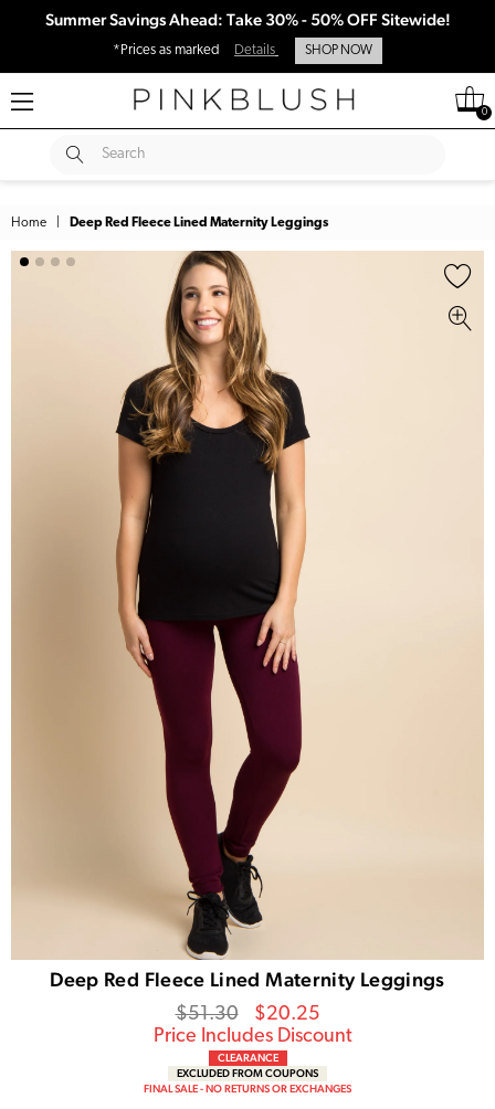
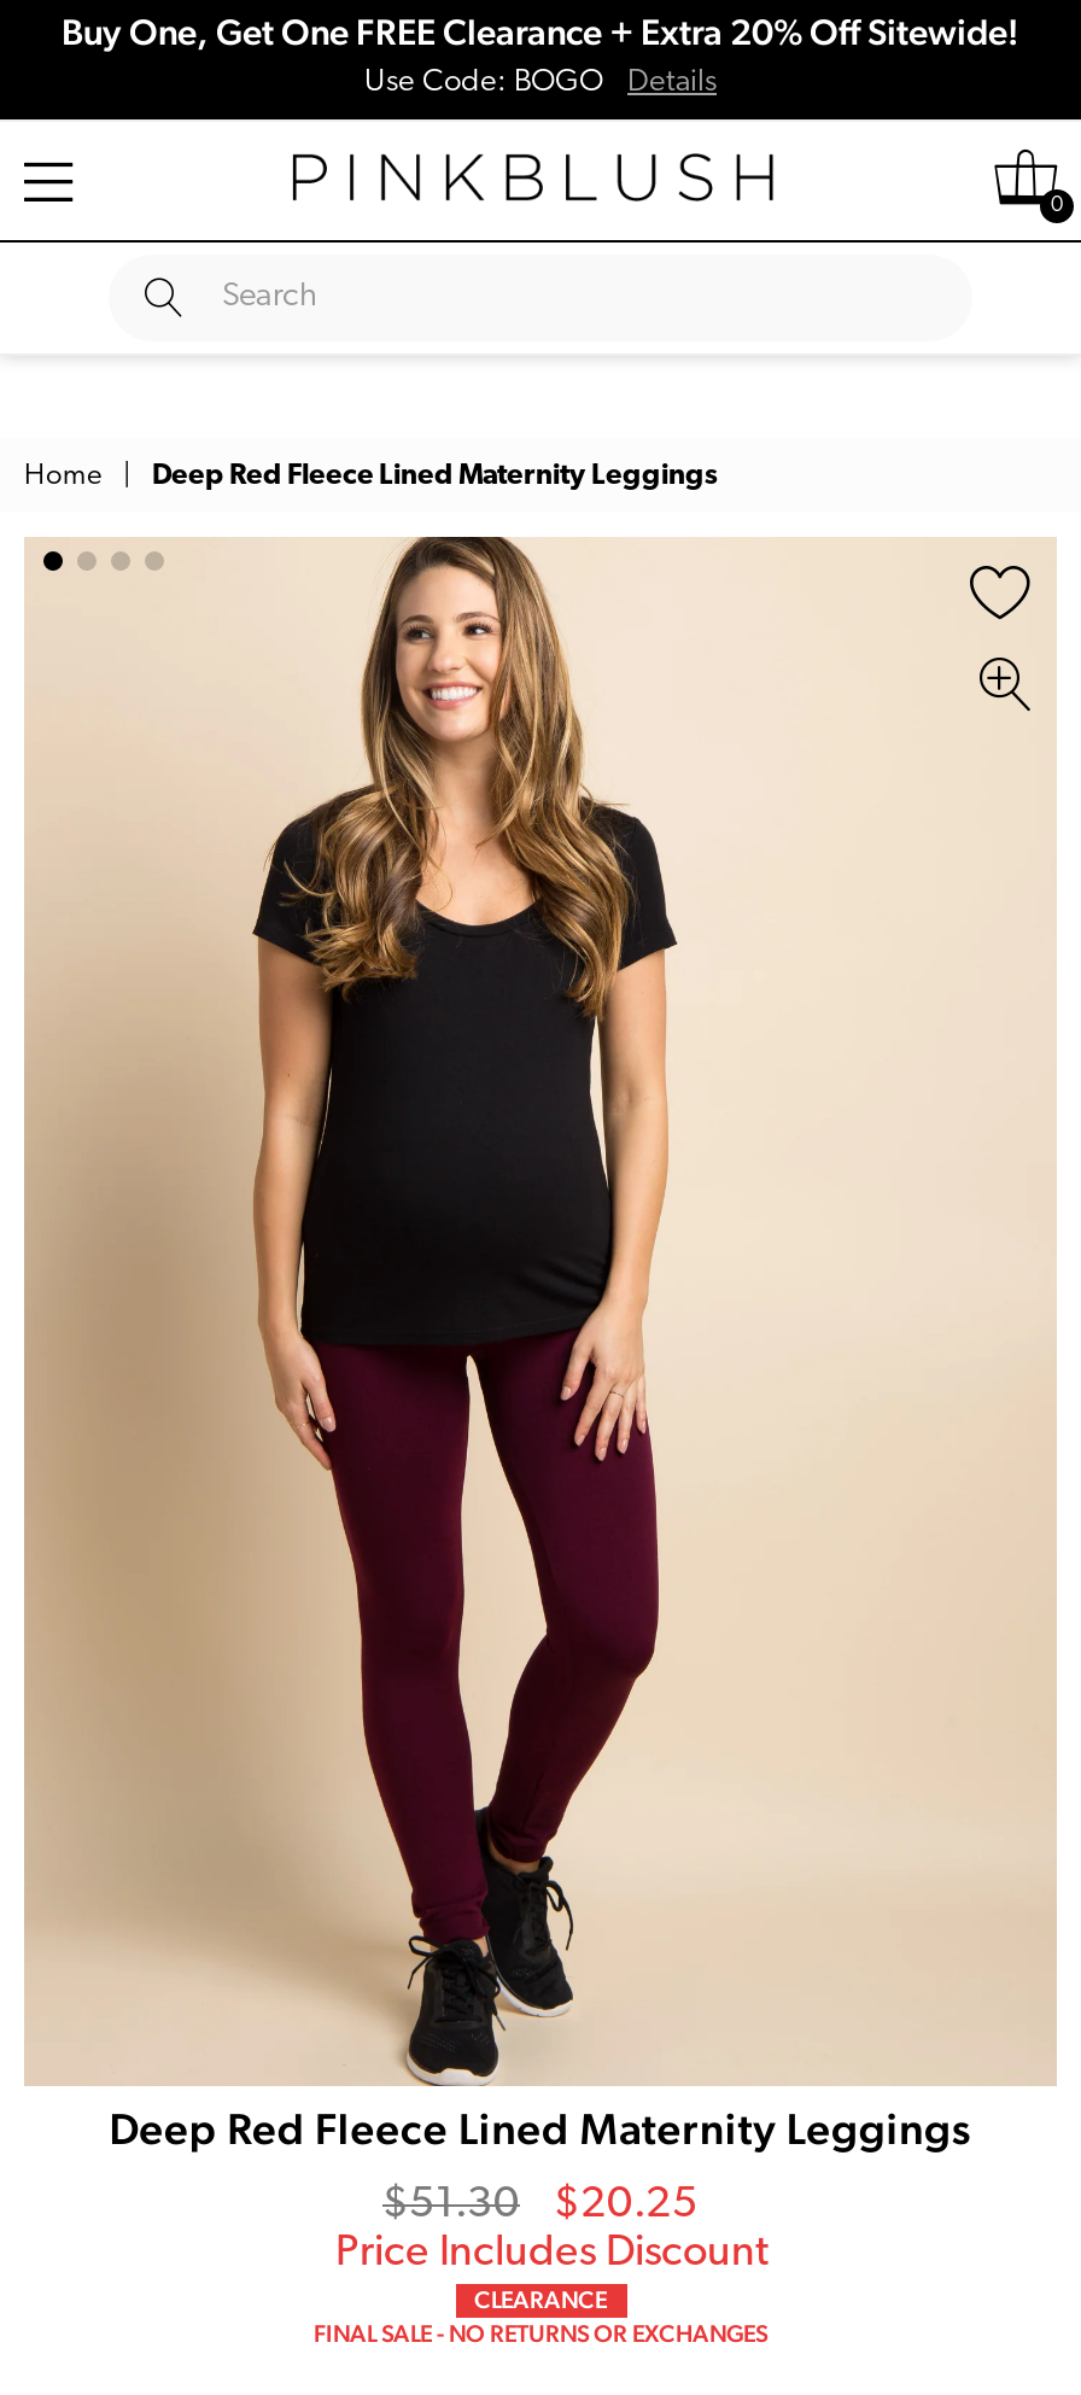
[45,10,450,57] Summer Savings Ahead: Take 30% - 50% OFF Sitewide! | *Prices as marked -> [62,11,1019,98] Buy One, Get One FREE Clearance + Extra 20% Off Sitewide! | Use Code: BOGO
[305,44,372,57] SHOP NOW -> none
[177,1067,318,1079] EXCLUDED FROM COUPONS -> none

